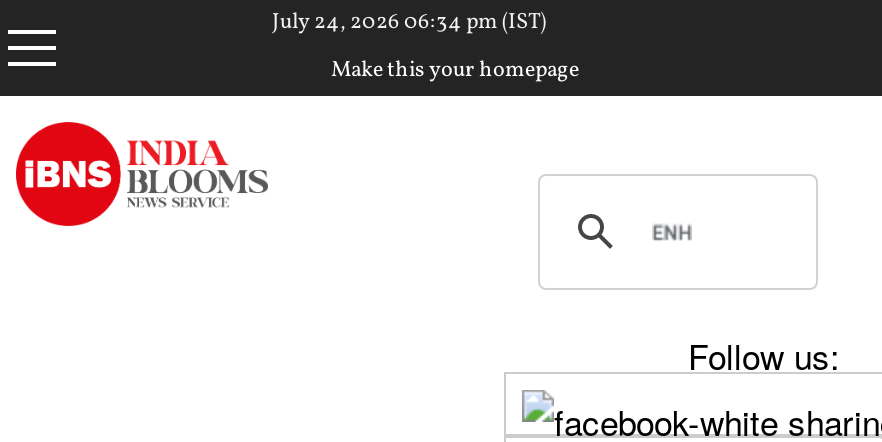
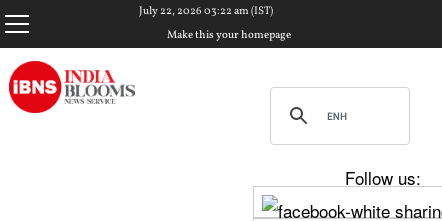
[272,8,546,38] July 24, 2026 06:34 pm (IST) -> [138,4,272,19] July 22, 2026 03:22 am (IST)

